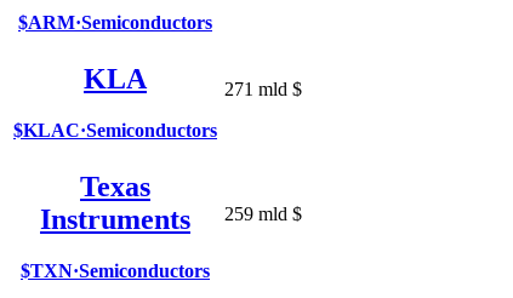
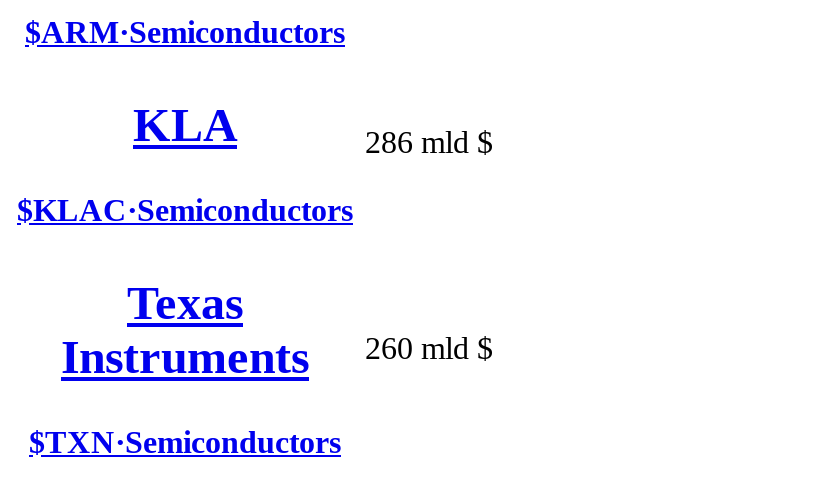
[224,79,302,99] 271 mld $ -> [365,125,493,159] 286 mld $
[40,203,302,235] Instruments 259 mld $ -> [61,331,493,383] Instruments 260 mld $

